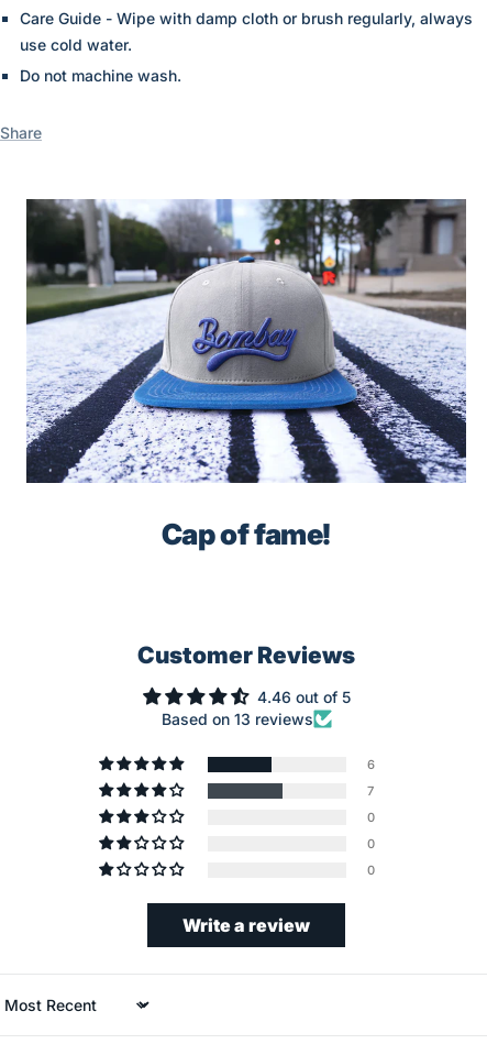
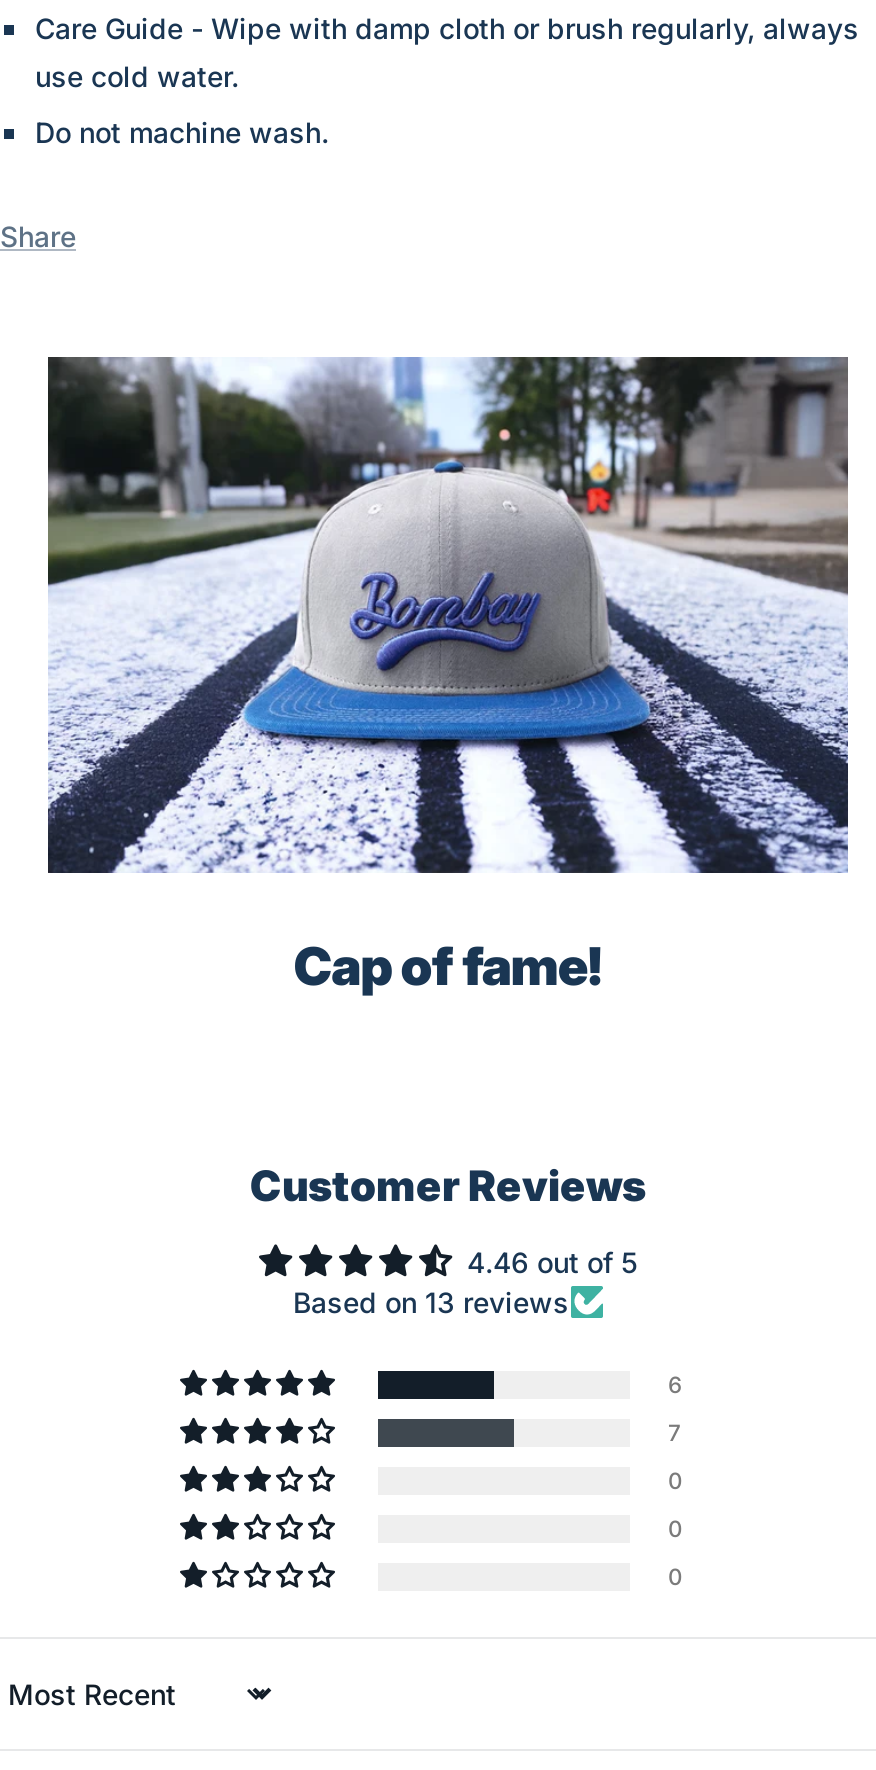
[182,914,310,936] Write a review -> none

